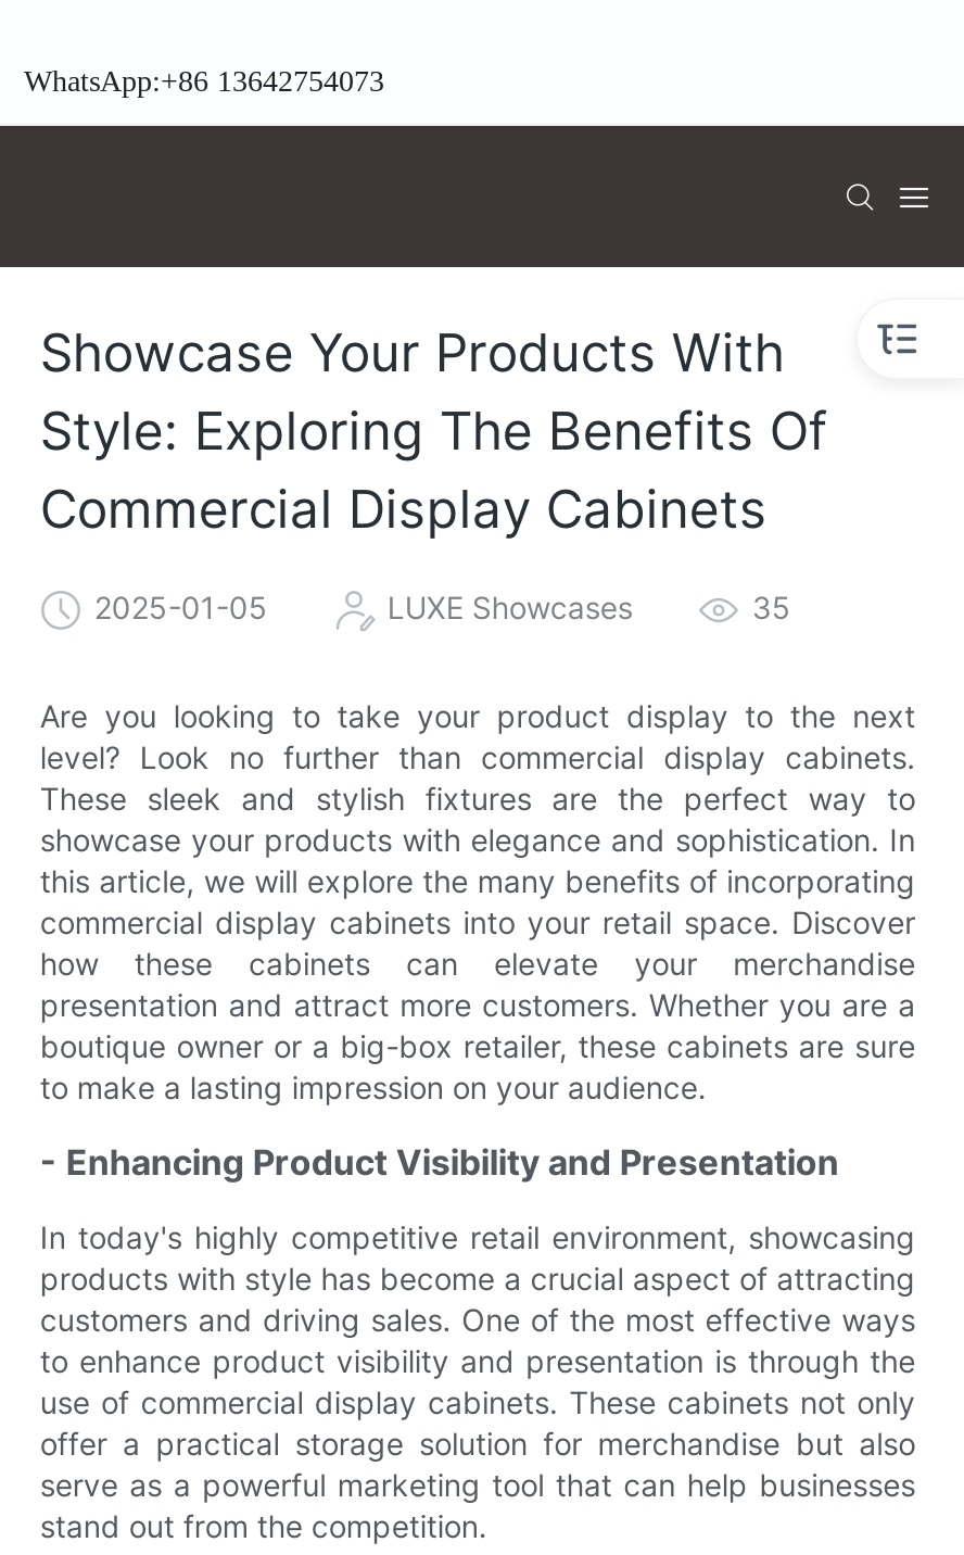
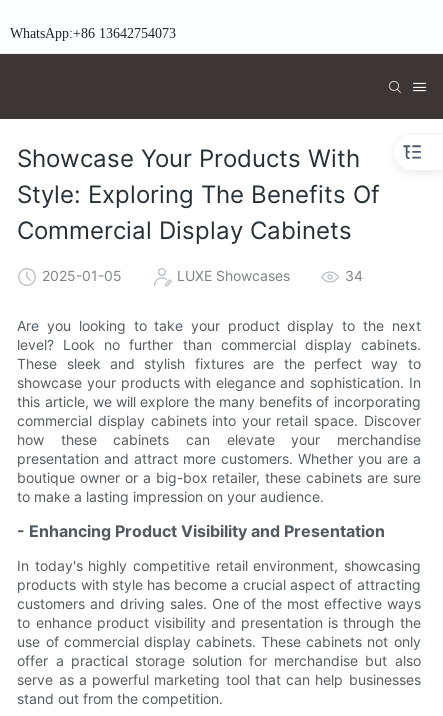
[752,589,791,625] 35 -> [345,267,363,284] 34

